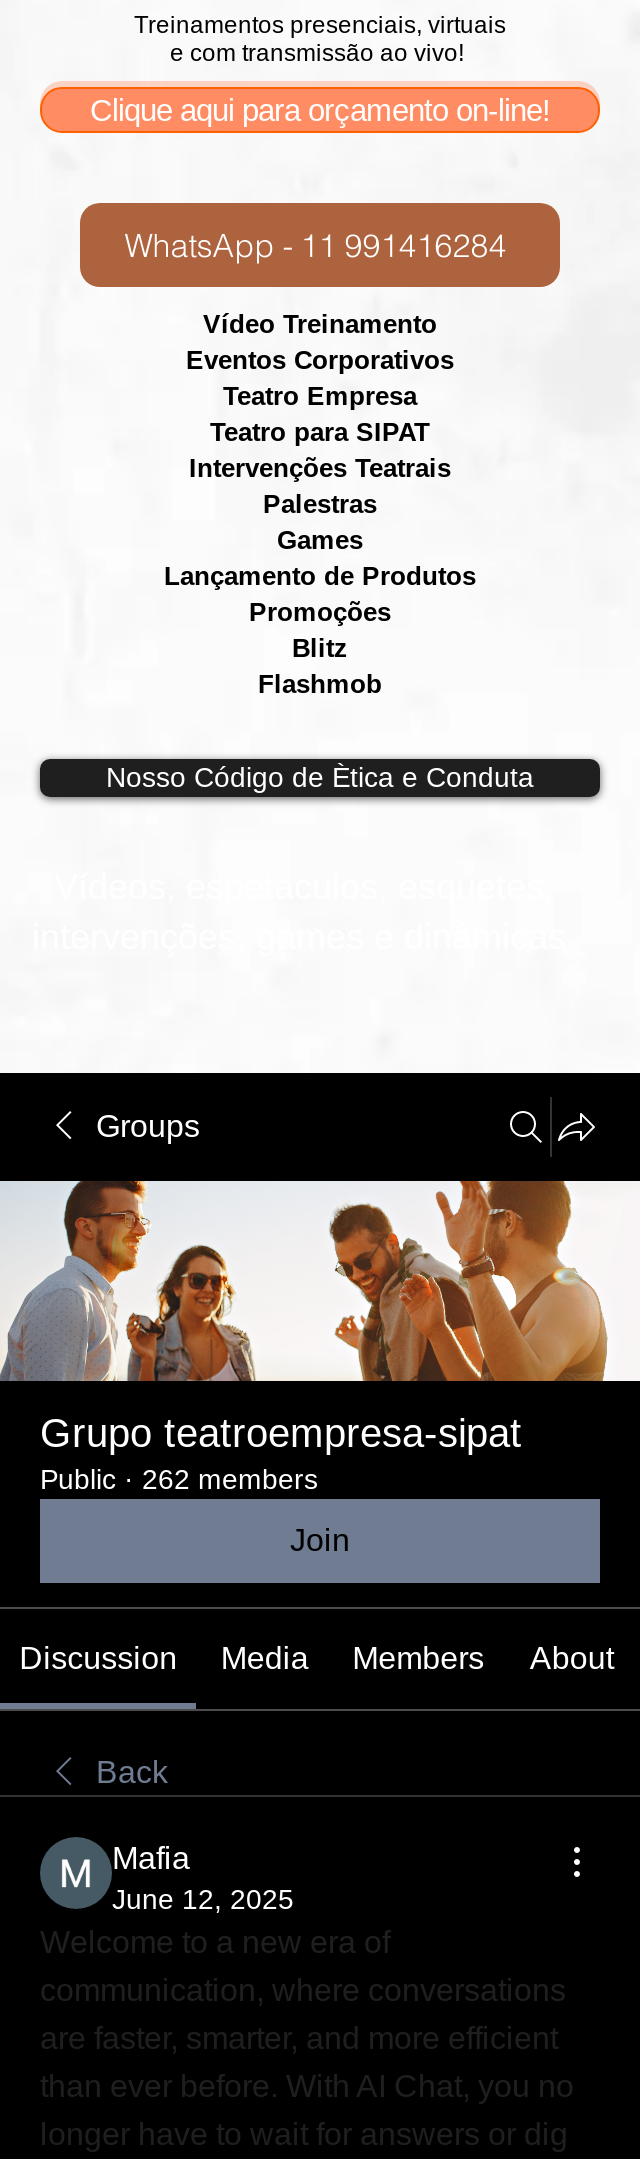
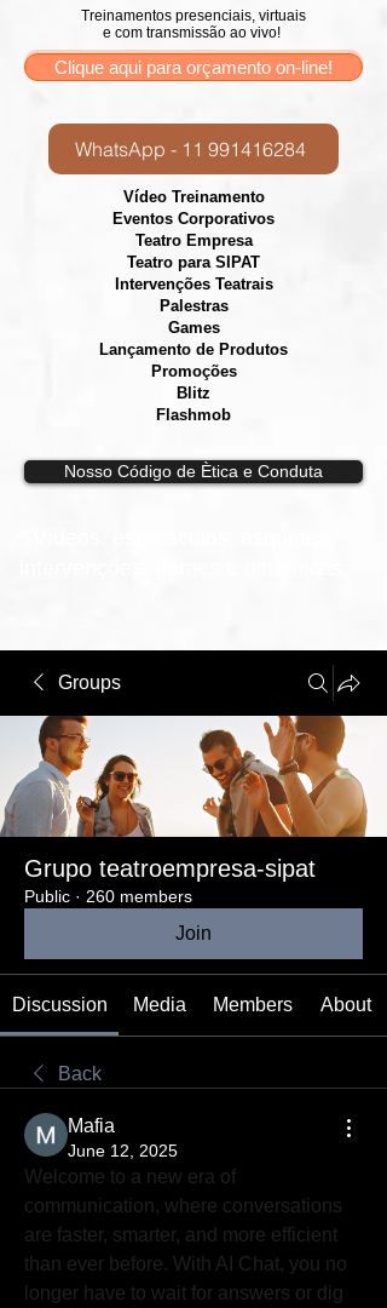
[40,1463,318,1495] Public · 262 members -> [24,887,192,906] Public · 260 members

